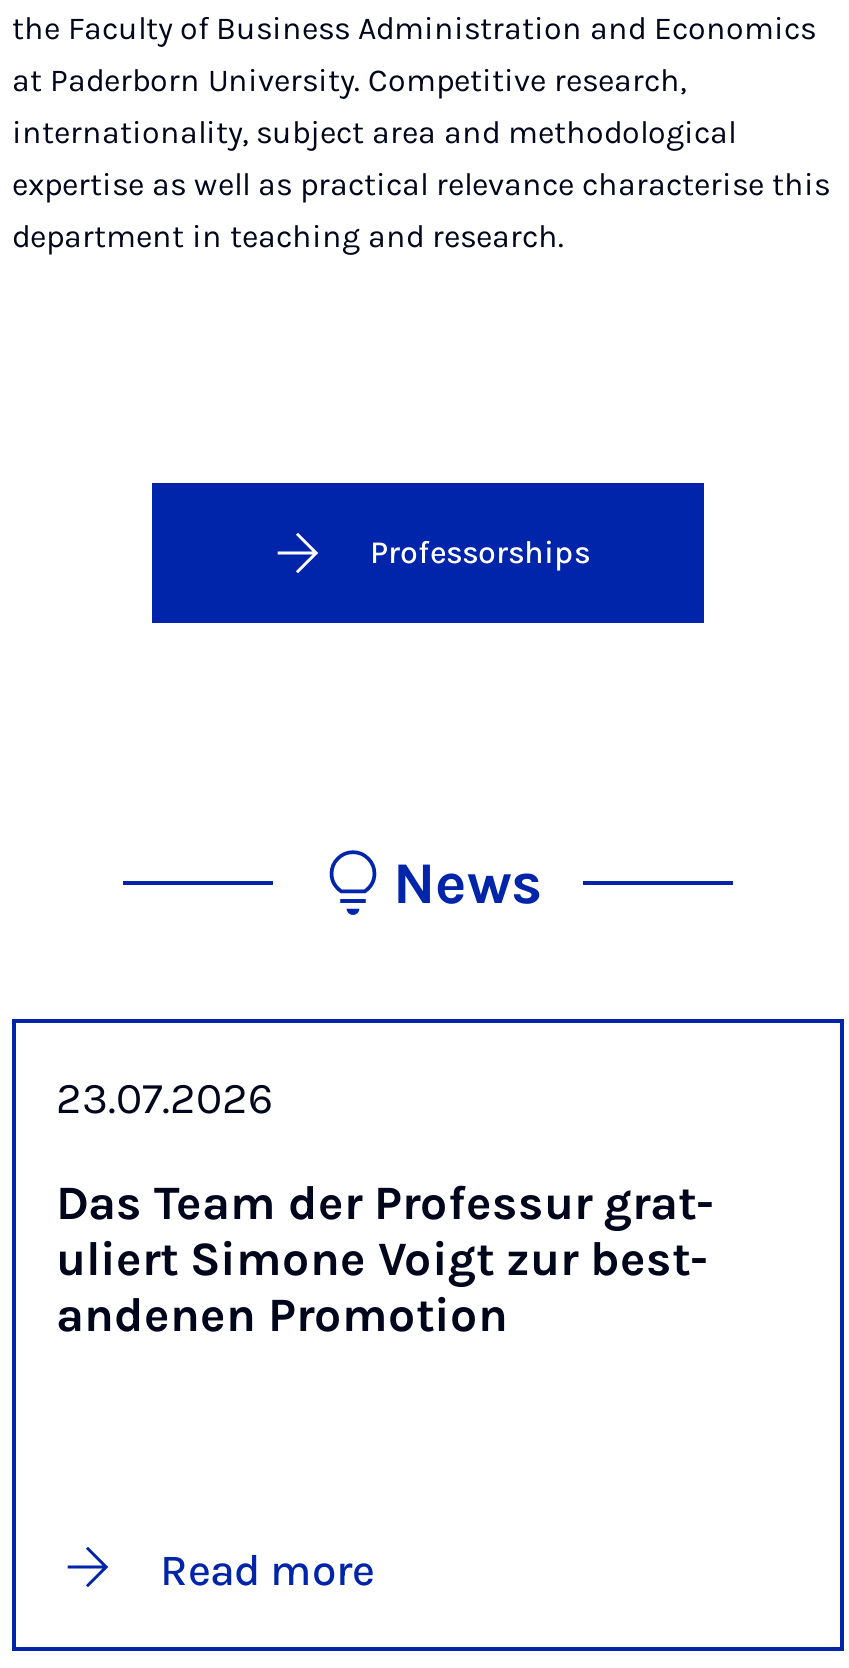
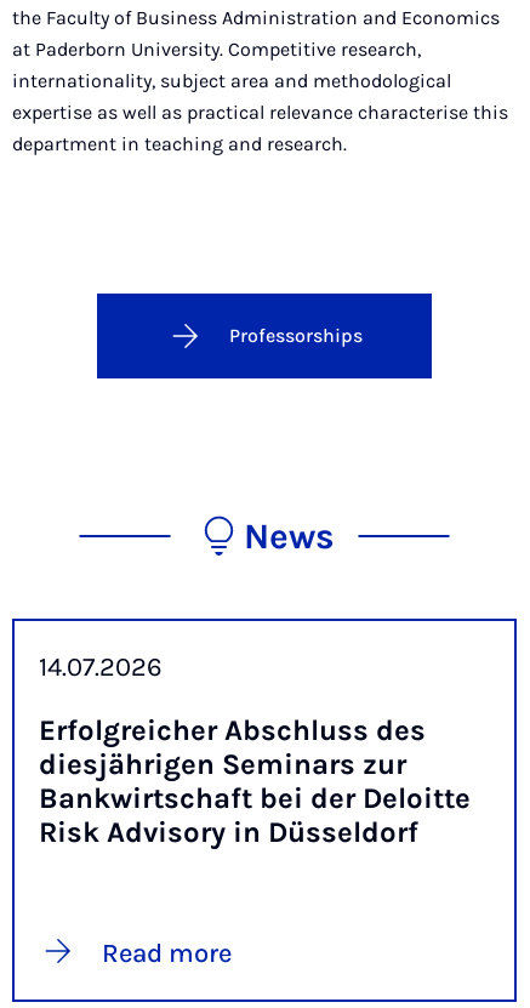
[56,1073,274,1125] 23.07.2026 -> [39,651,163,683] 14.07.2026
[56,1175,714,1343] Das Team der Professur grat | uliert Simone Voigt zur best | andenen Promotion -> [39,713,471,849] Erfolgreicher Abschluss des | diesjährigen Seminars zur | Bankwirtschaft bei der Deloitte | Risk Advisory in Düsseldorf

